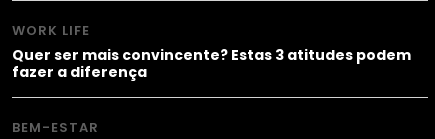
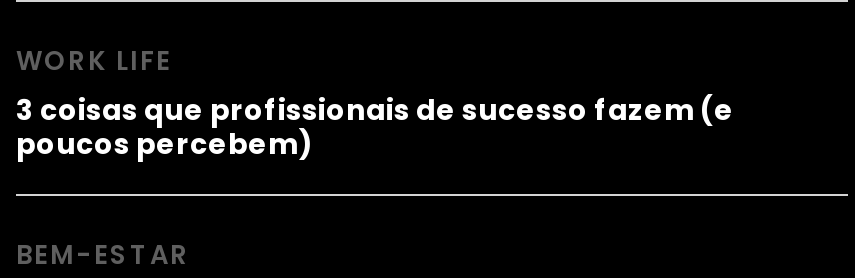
[12,45,411,82] Quer ser mais convincente? Estas 3 atitudes podem | fazer a diferença -> [16,90,734,164] 3 coisas que profissionais de sucesso fazem (e | poucos percebem)

